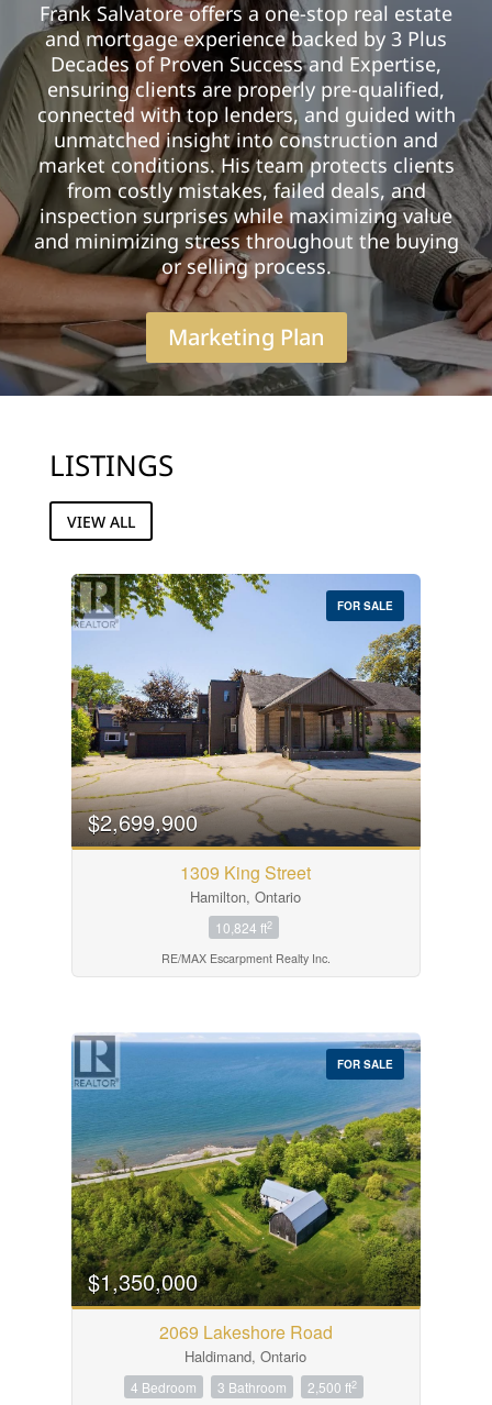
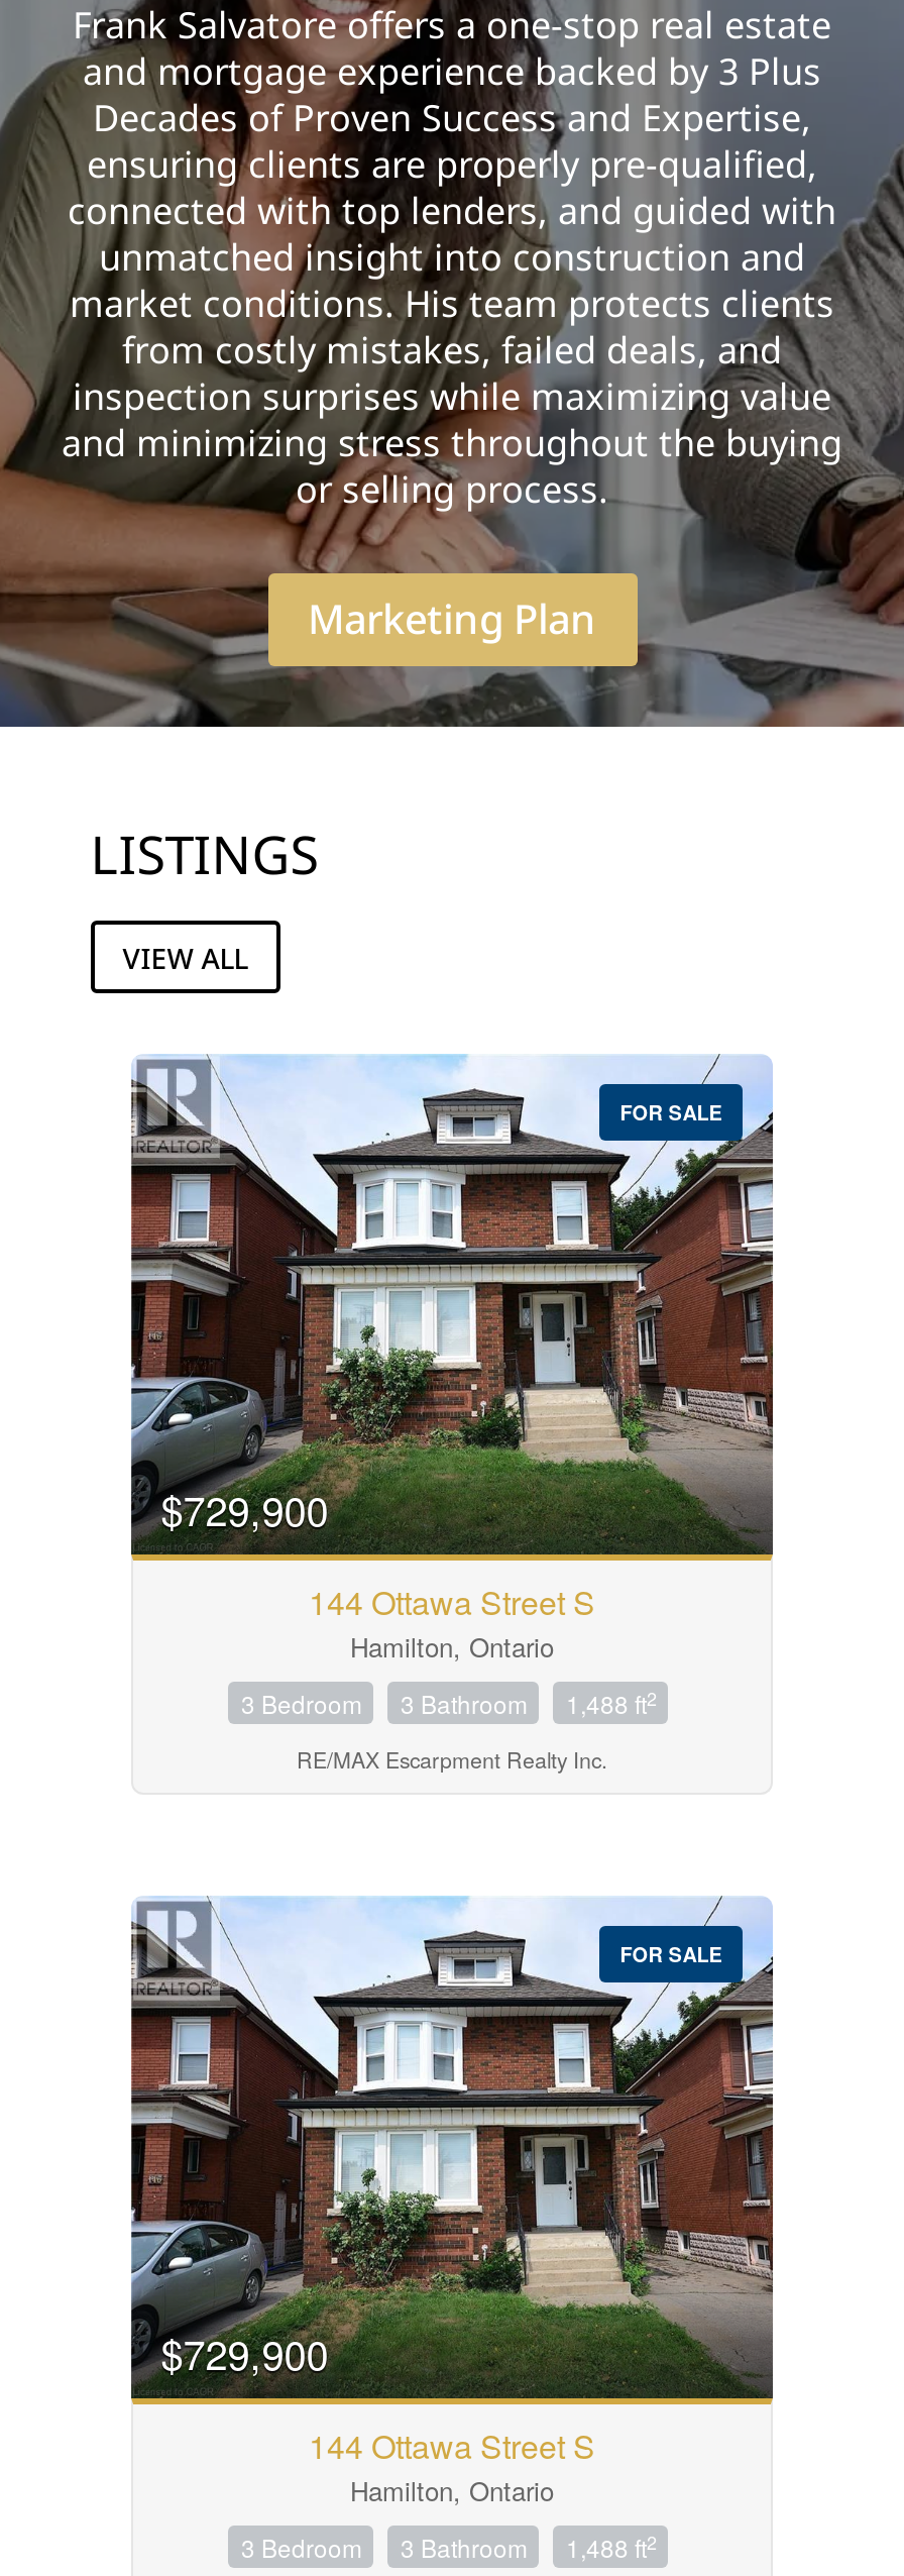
[70,573,422,847] [image] | $2,699,900 -> [129,1054,775,1554] [image] | $729,900
[181,860,311,885] 1309 King Street -> [309,1580,595,1626] 144 Ottawa Street S
[216,918,273,937] 10,824 ft2 -> [241,1686,657,1721] 3 Bedroom | 3 Bathroom | 1,488 ft2
[70,1035,422,1301] [image] | $1,350,000 -> [129,1898,775,2392] [image] | $729,900
[159,1319,333,1367] 2069 Lakeshore Road | Haldimand, Ontario -> [309,2423,595,2510] 144 Ottawa Street S | Hamilton, Ontario
[131,1378,197,1396] 4 Bedroom -> [241,2530,362,2564] 3 Bedroom
[308,1377,357,1396] 2,500 ft2 -> [566,2529,657,2564] 1,488 ft2

